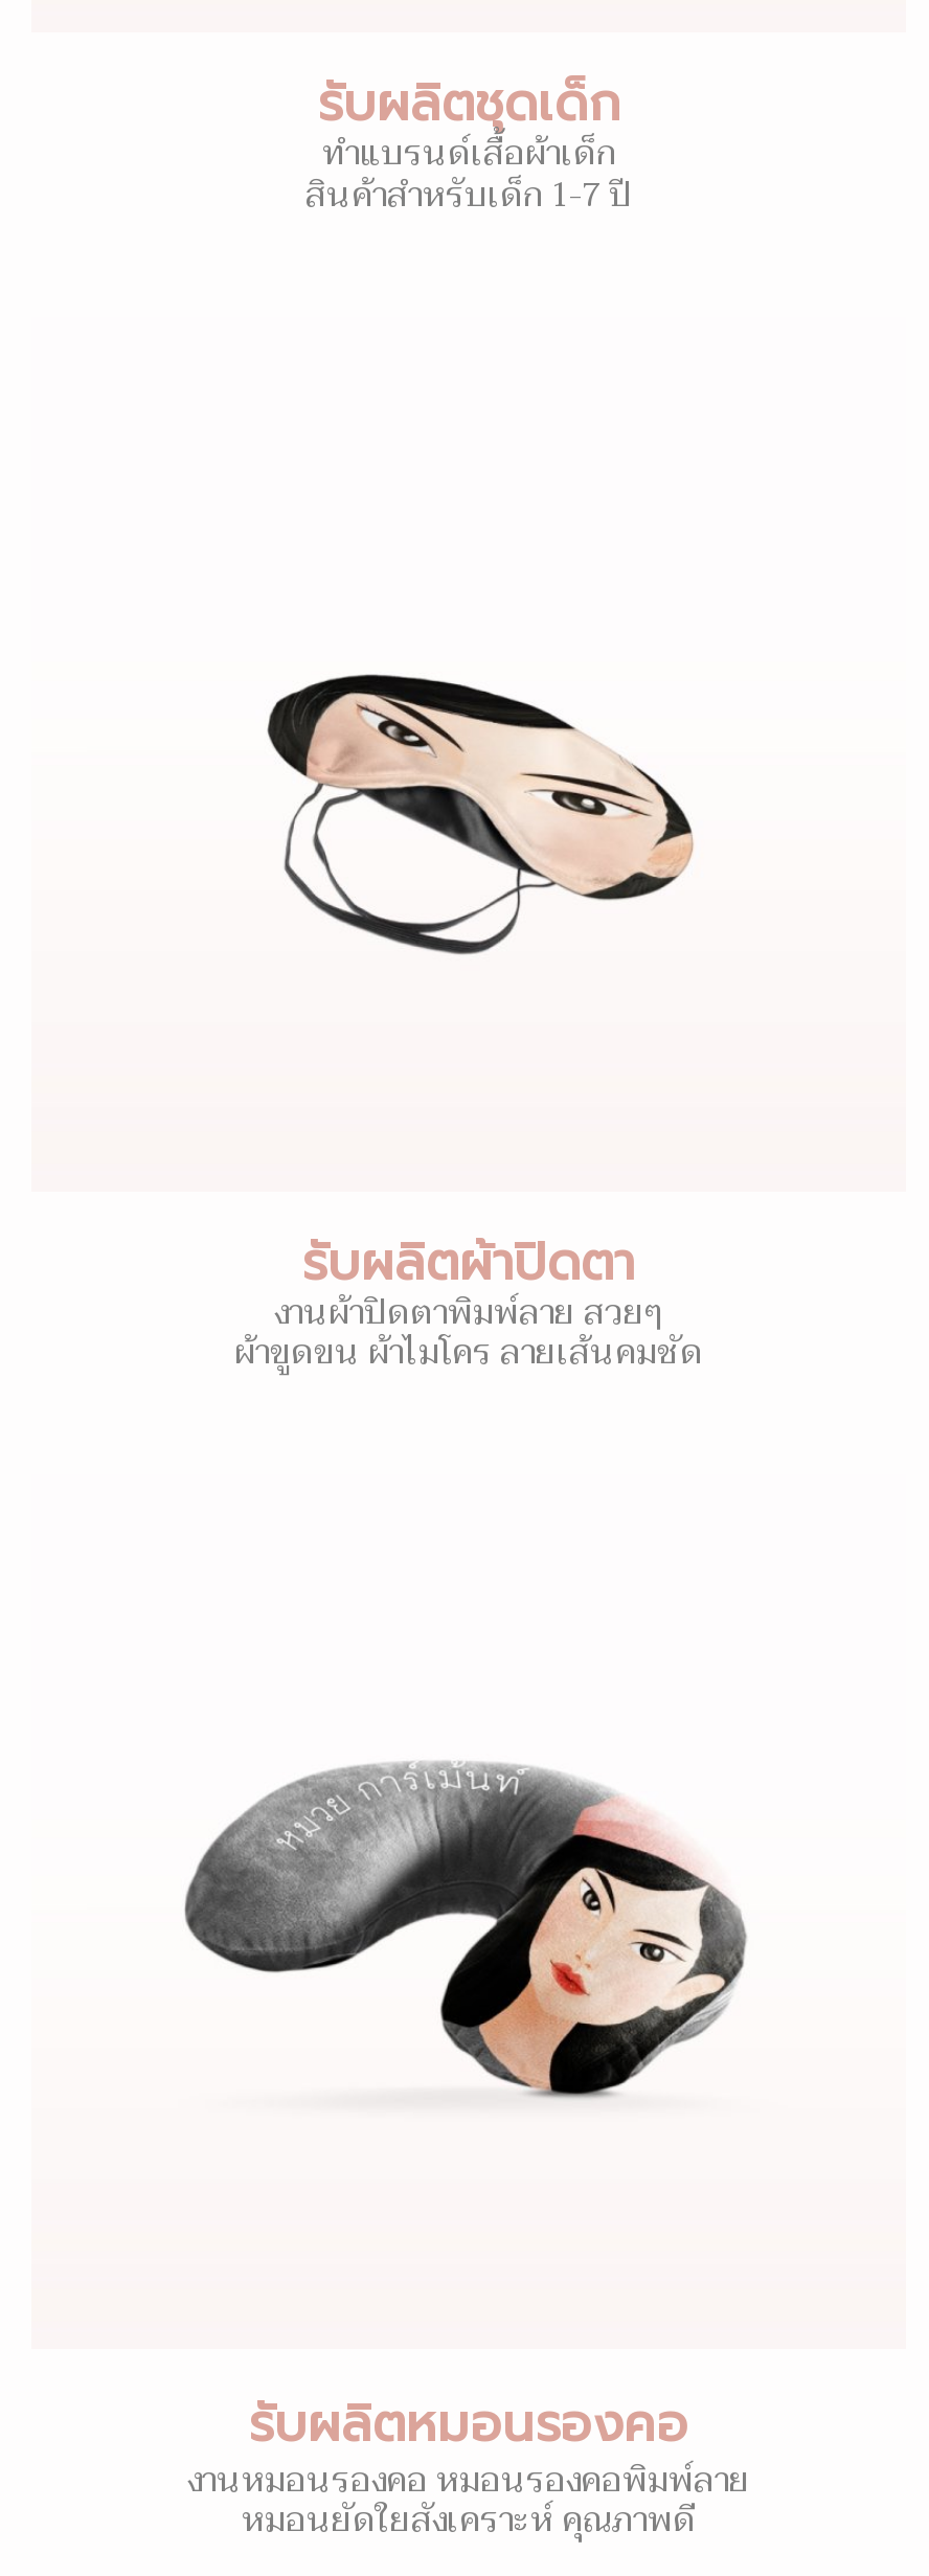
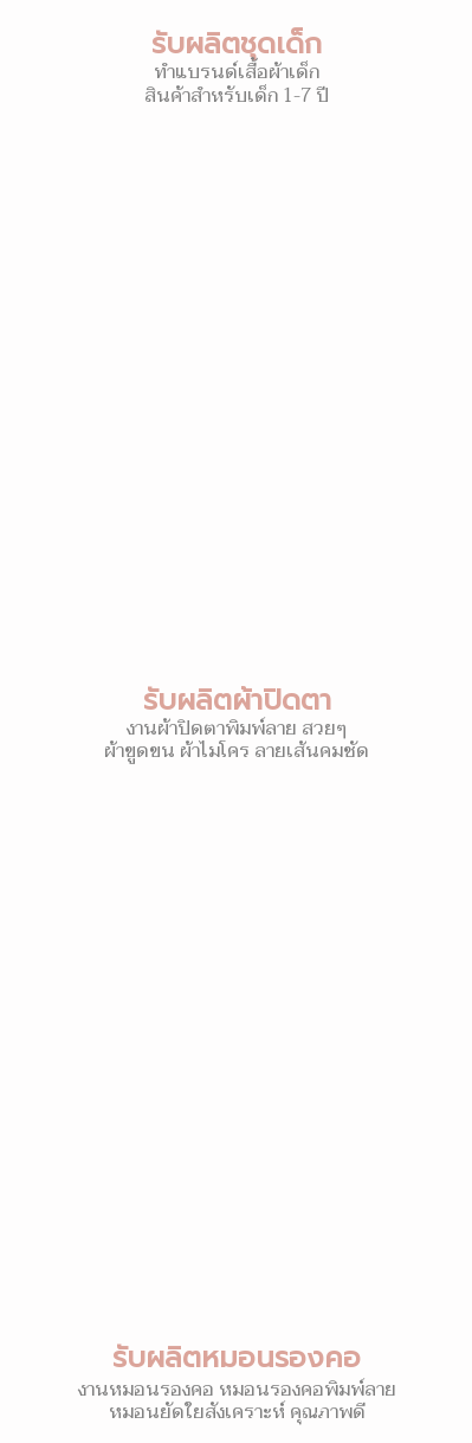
[266,673,695,957] [image] -> none
[182,1761,747,2100] [image] -> none

